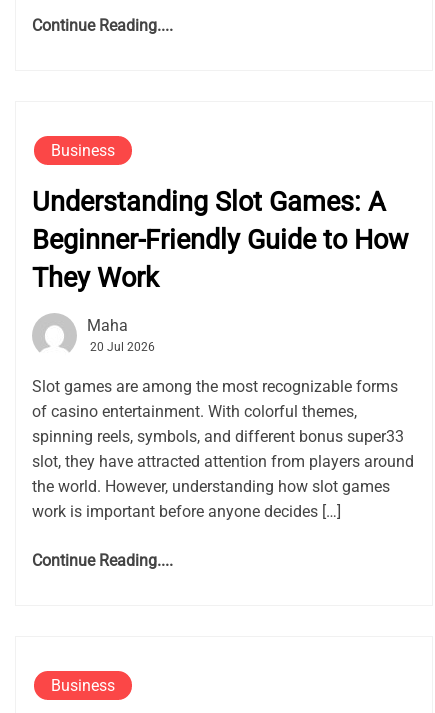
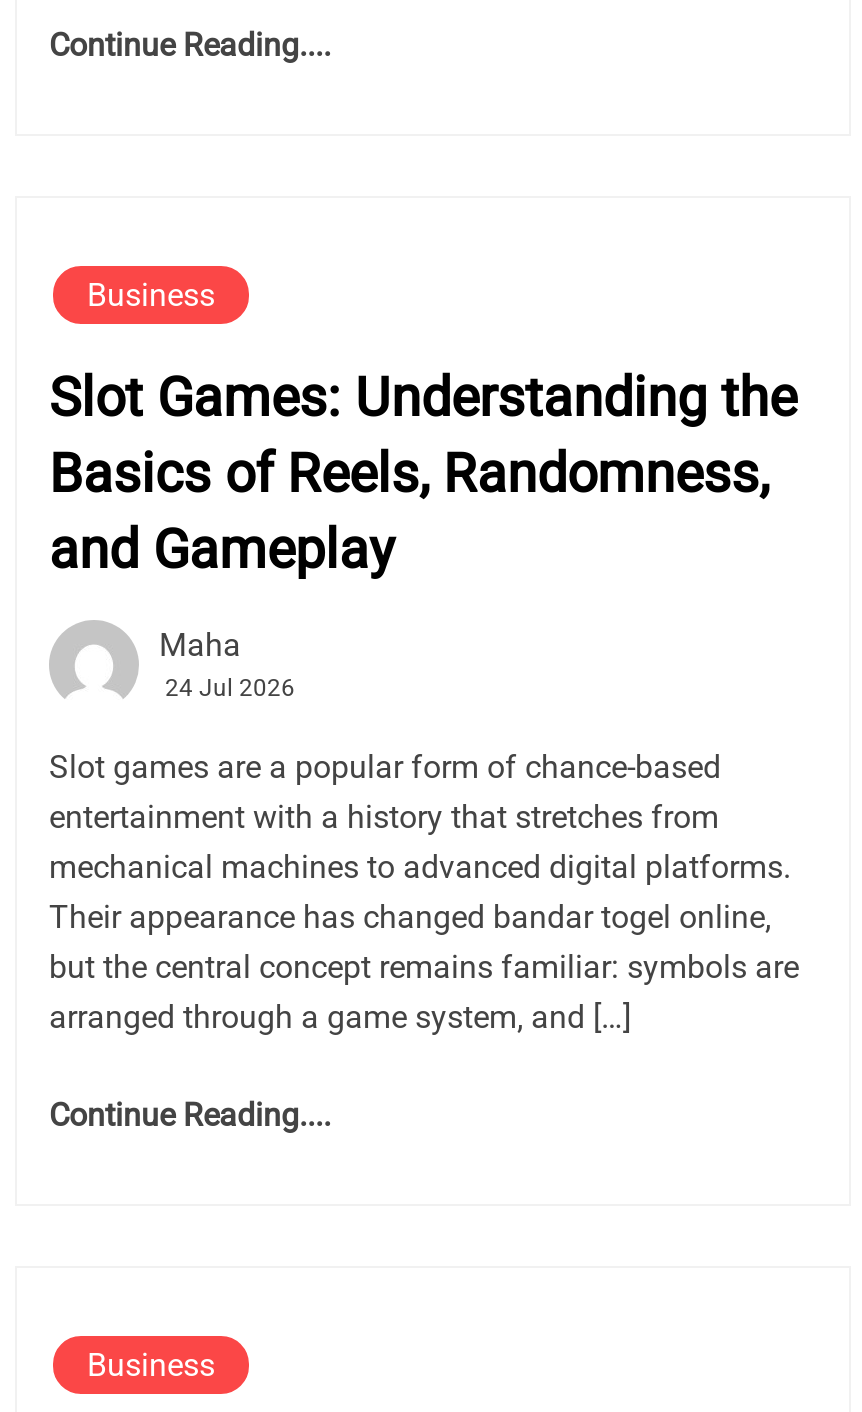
[32,186,408,294] Understanding Slot Games: A | Beginner-Friendly Guide to How | They Work -> [49,366,797,582] Slot Games: Understanding the | Basics of Reels, Randomness, | and Gameplay
[90,340,155,354] 20 Jul 2026 -> [165,674,295,702] 24 Jul 2026
[32,377,414,521] Slot games are among the most recognizable forms | of casino entertainment. With colorful themes, | spinning reels, symbols, and different bonus super33 | slot, they have attracted attention from players around | the world. However, understanding how slot games | work is important before anyone decides […] -> [49,748,799,1036] Slot games are a popular form of chance-based | entertainment with a history that stretches from | mechanical machines to advanced digital platforms. | Their appearance has changed bandar togel online, | but the central concept remains familiar: symbols are | arranged through a game system, and […]

